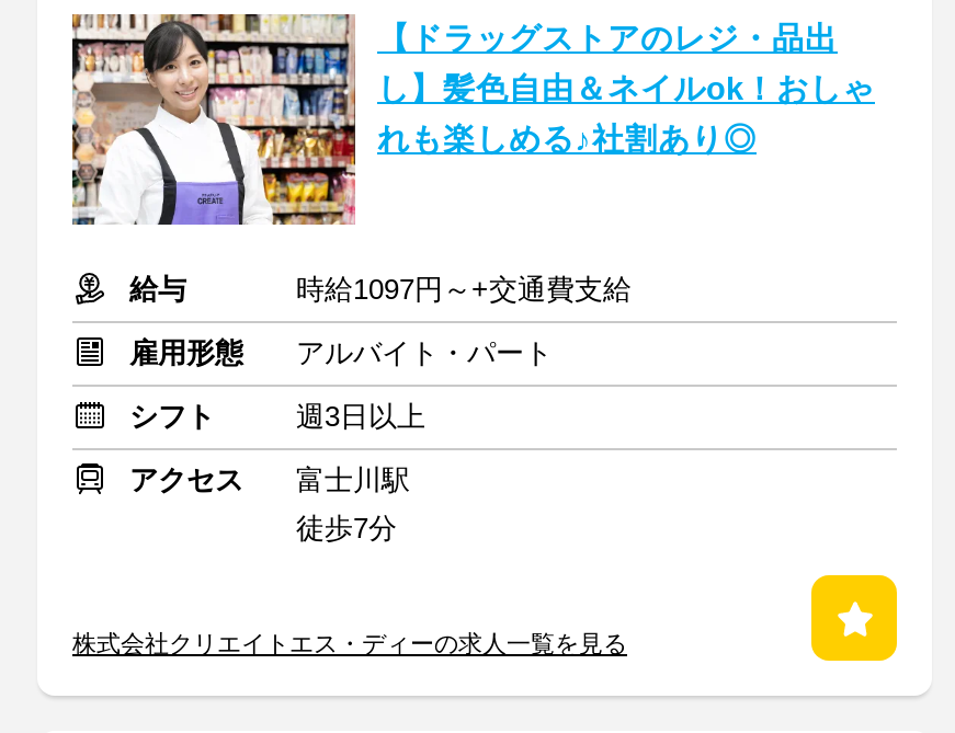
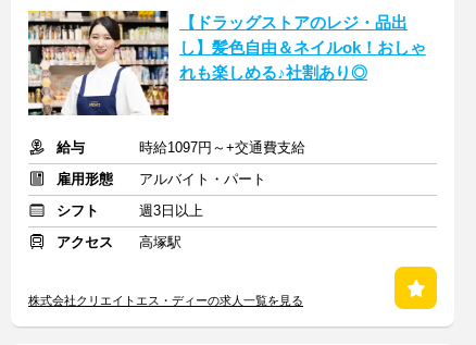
[70,12,357,227] [image] -> [27,10,170,116] [image]
[296,463,410,545] 富士川駅 | 徒歩7分 -> [139,234,181,250] 高塚駅

